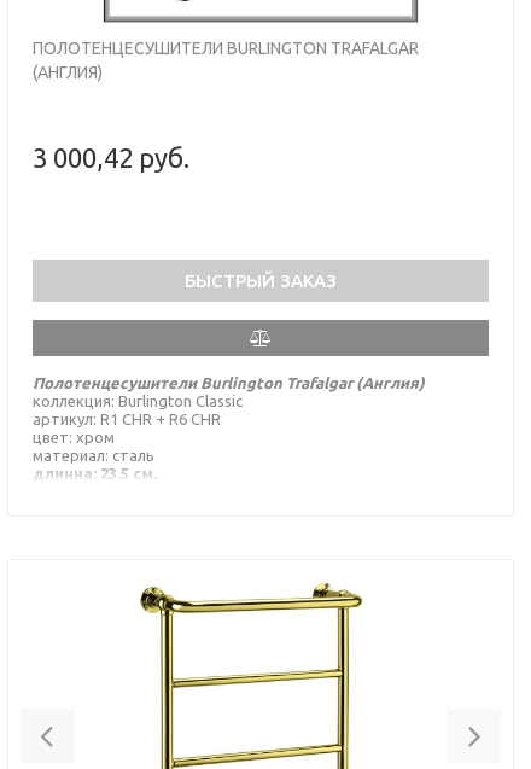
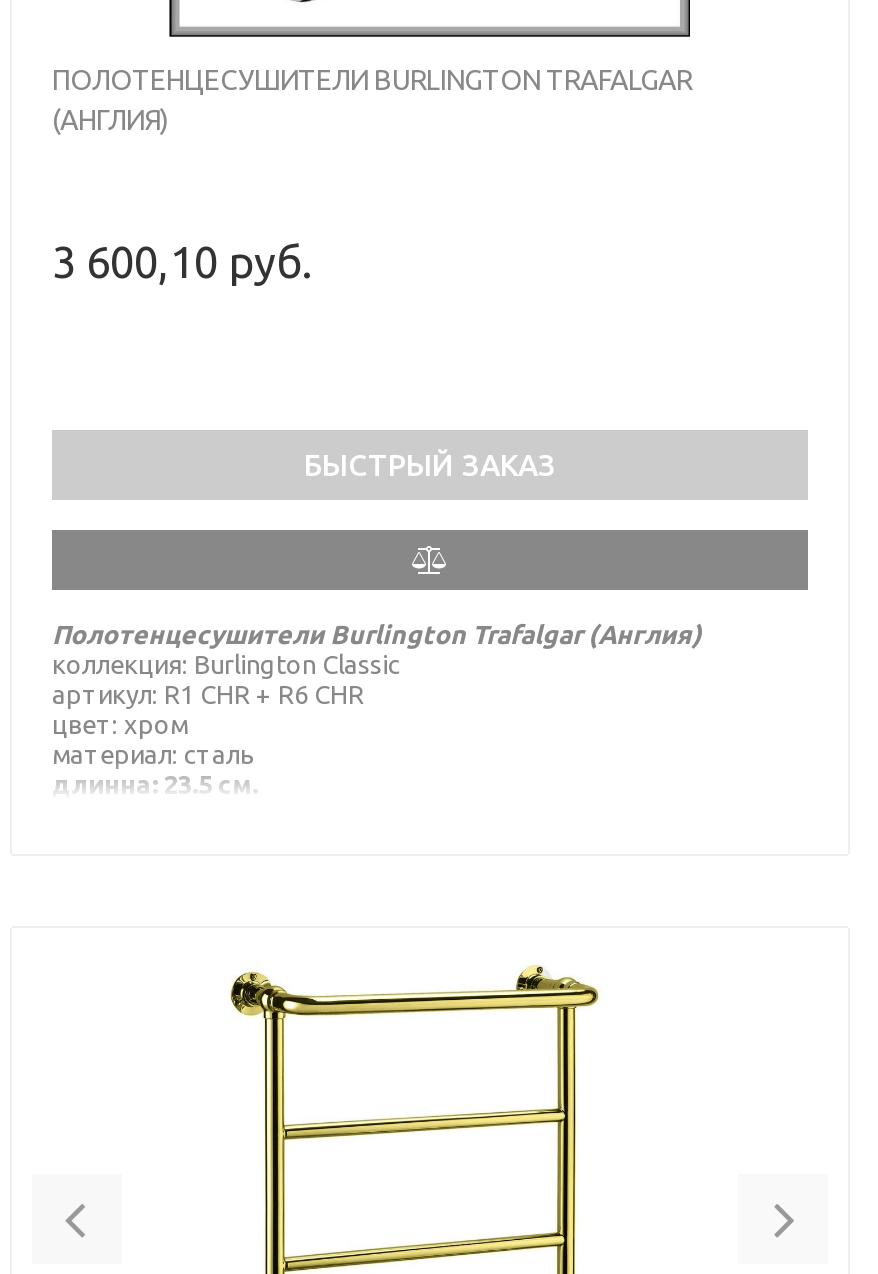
[33,142,189,172] 3 000,42 руб. -> [52,235,312,285] 3 600,10 руб.

